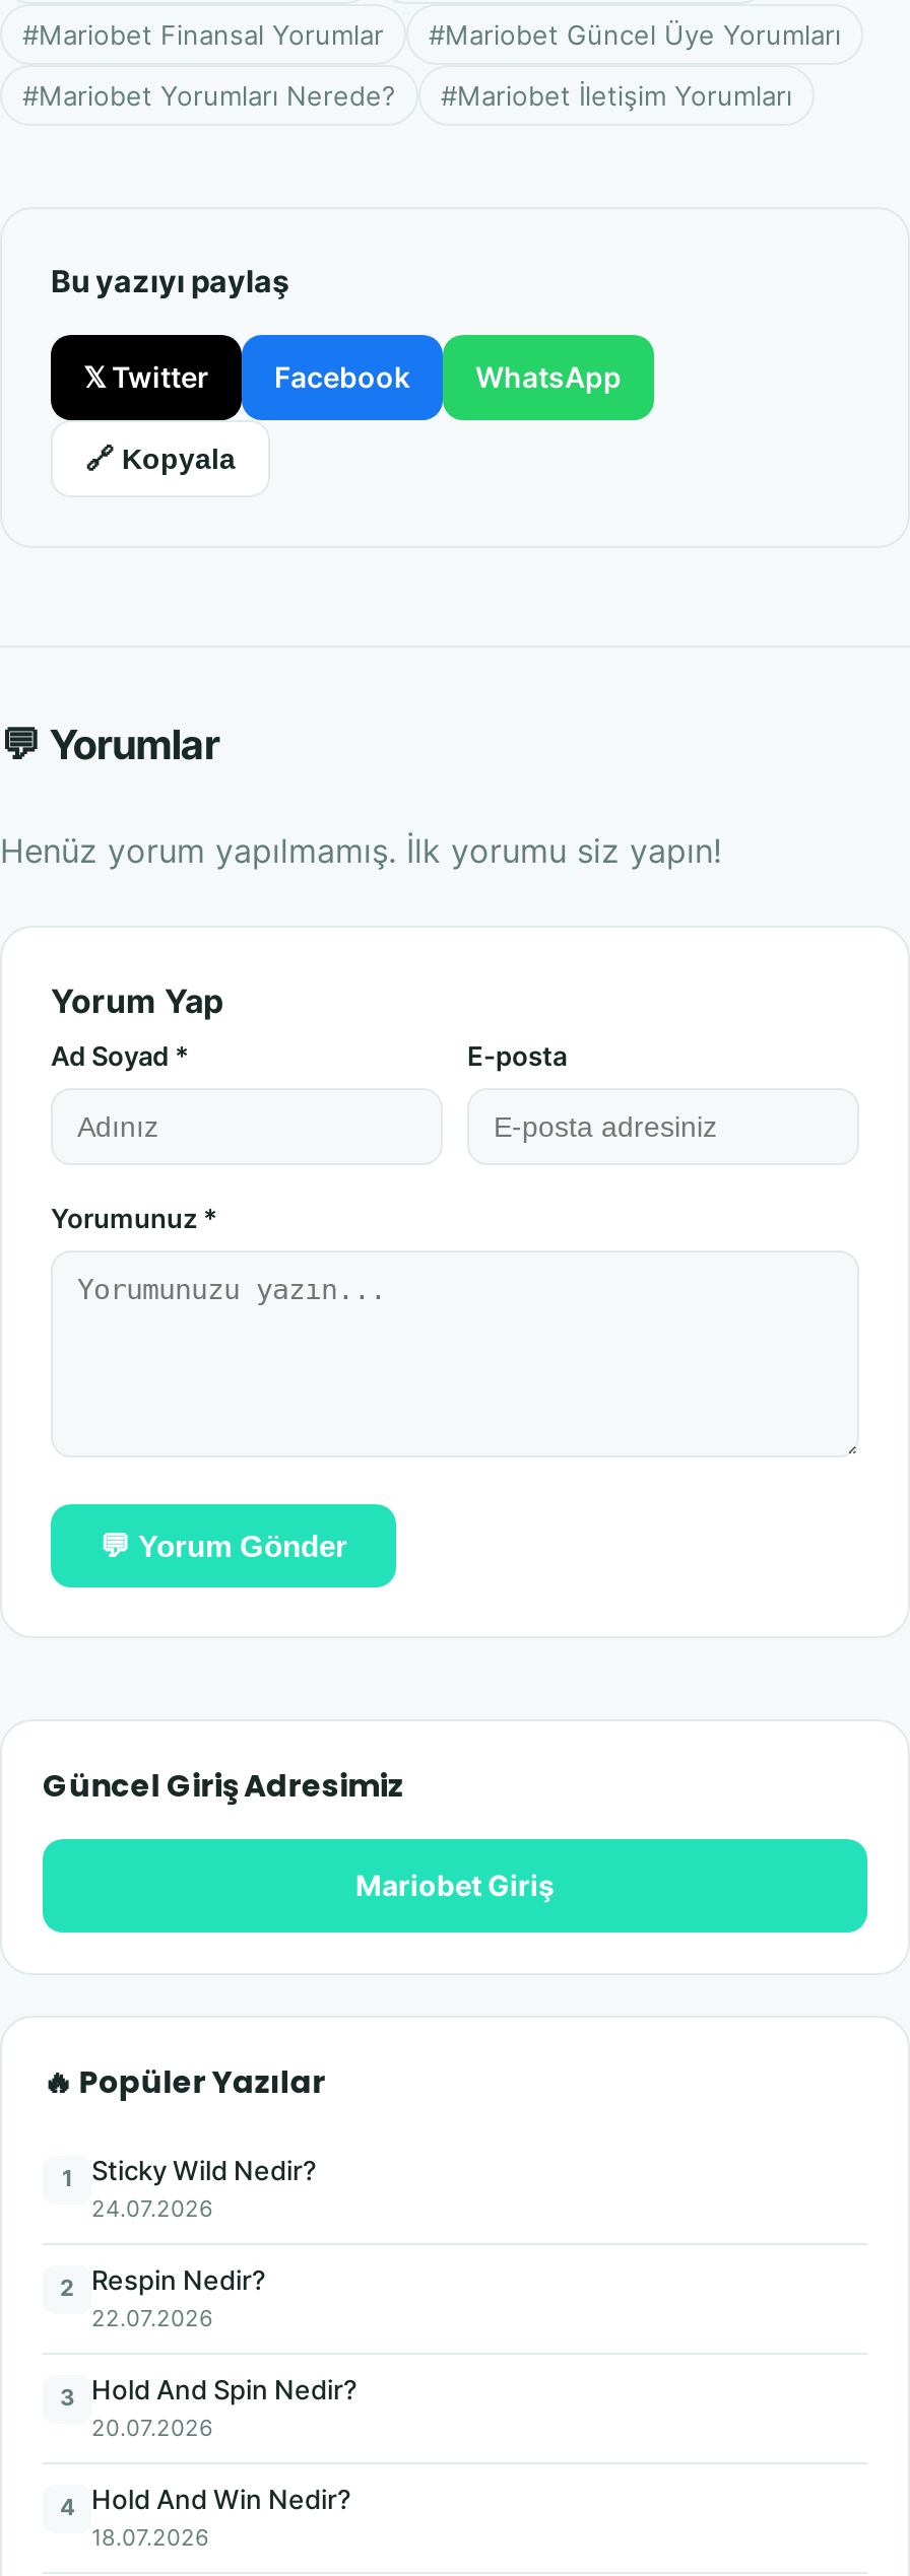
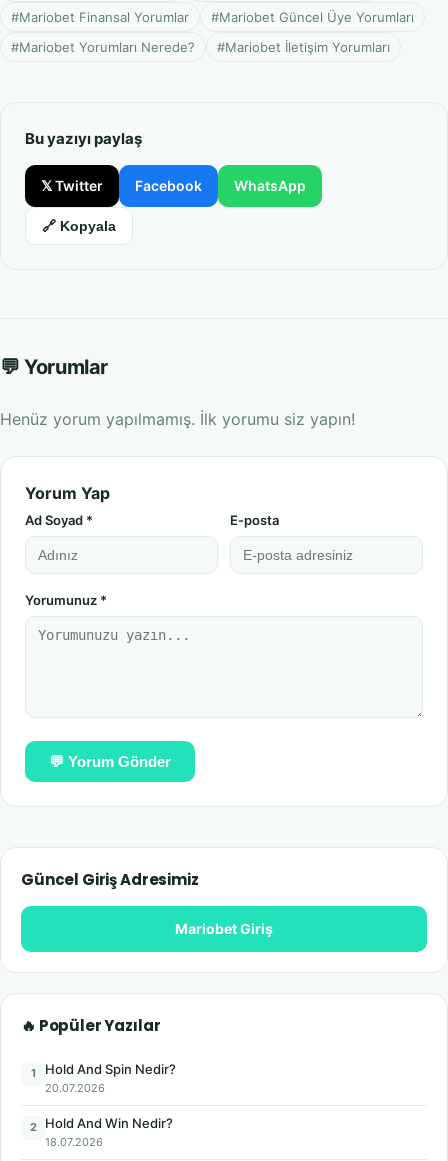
[60,2153,317,2412] Sticky Wild Nedir? | 24.07.2026 | 2 | Respin Nedir? | 22.07.2026 | 3 -> none
[60,2482,351,2522] 4 Hold And Win Nedir? -> [29,1115,173,1134] 2 Hold And Win Nedir?

